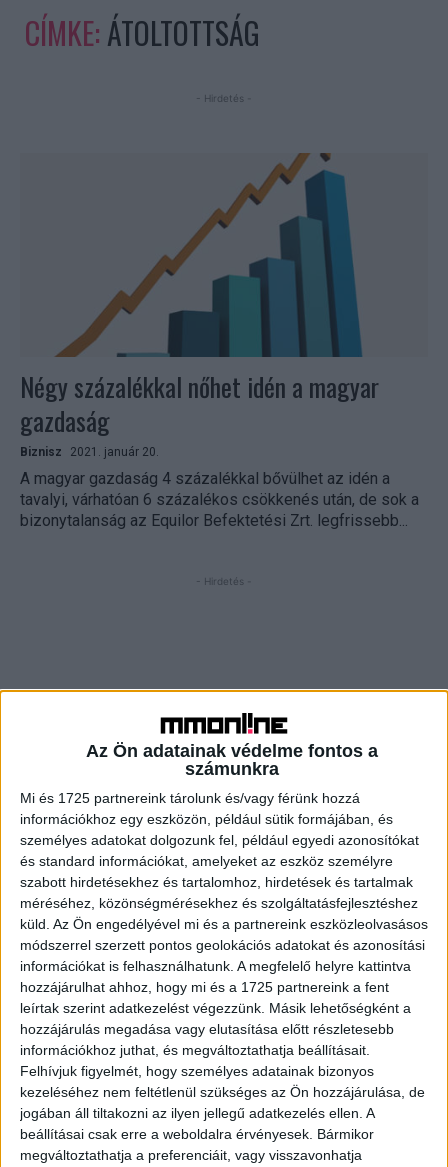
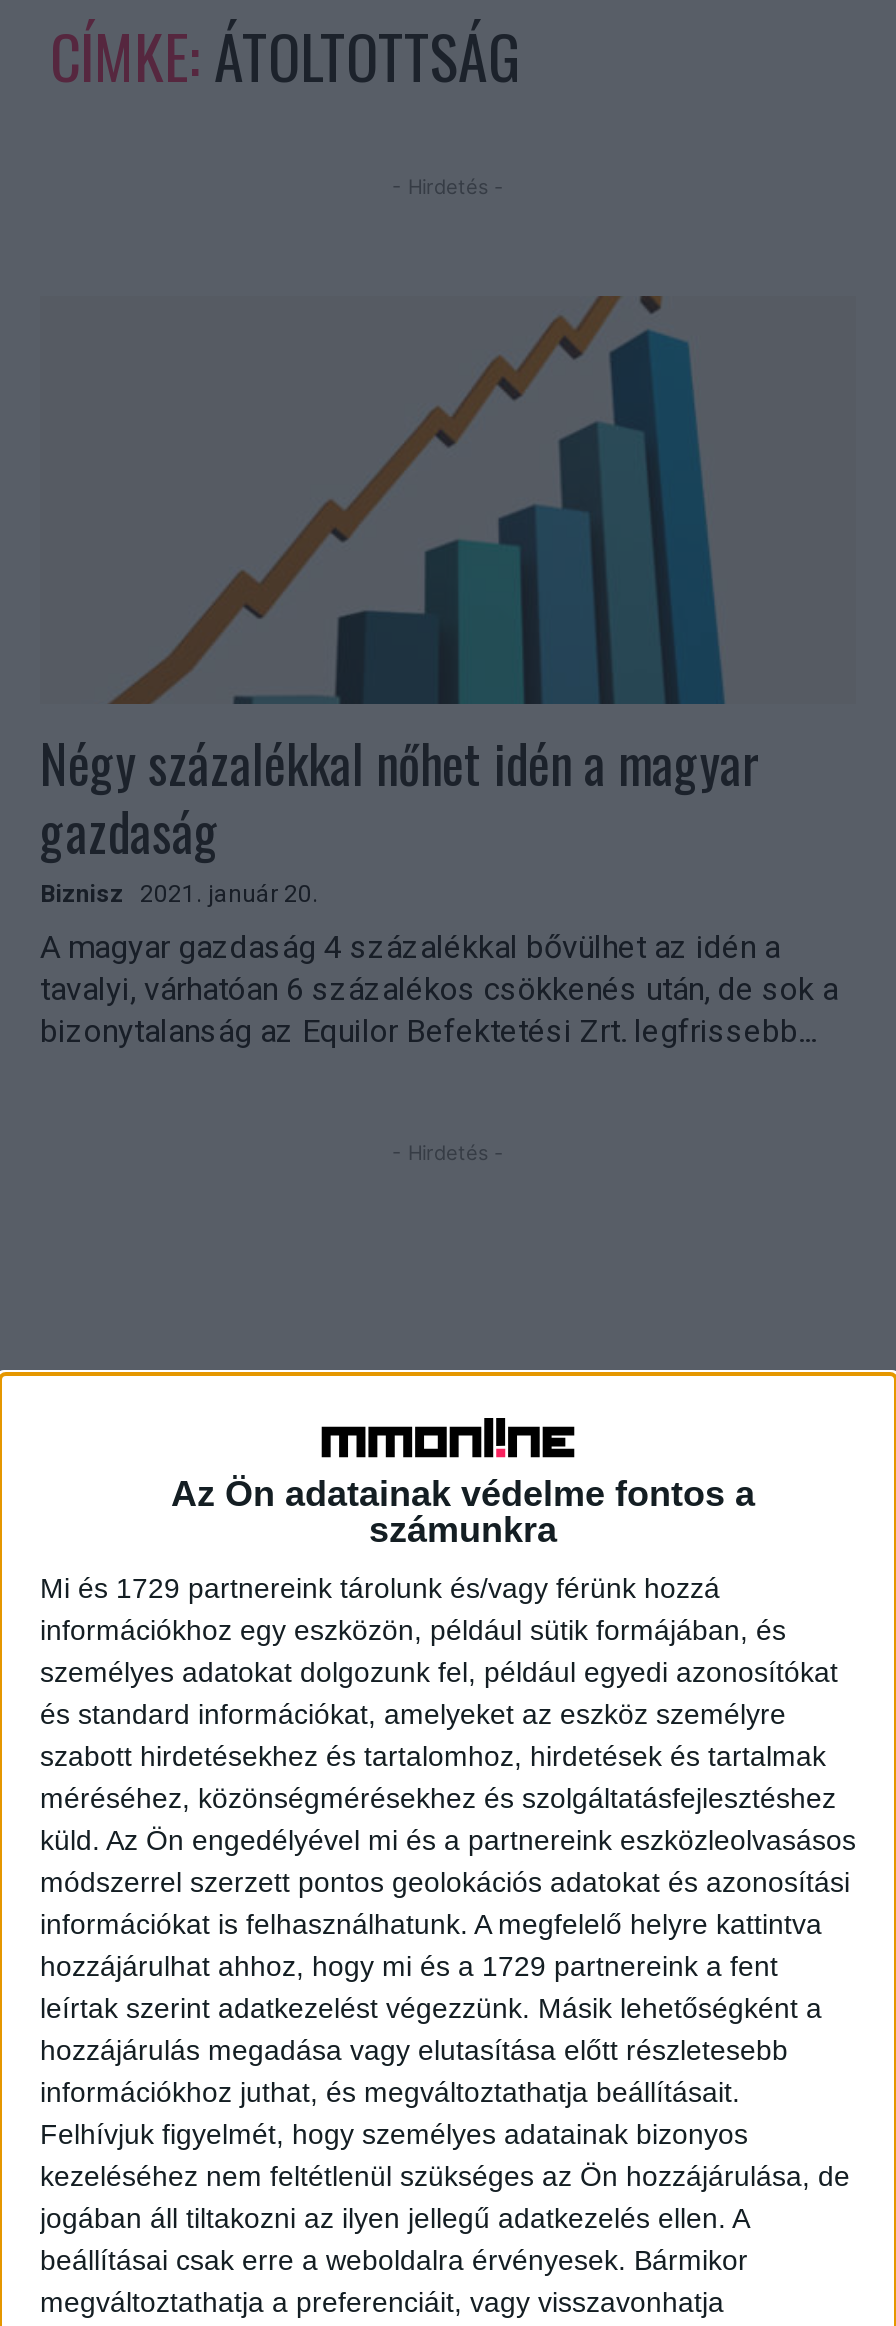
[20,790,360,806] Mi és 1725 partnereink tárolunk és/vagy férünk hozzá -> [40,1572,720,1604] Mi és 1729 partnereink tárolunk és/vagy férünk hozzá
[20,979,389,995] hozzájárulhat ahhoz, hogy mi és a 1725 partnereink a fent -> [40,1950,778,1982] hozzájárulhat ahhoz, hogy mi és a 1729 partnereink a fent

